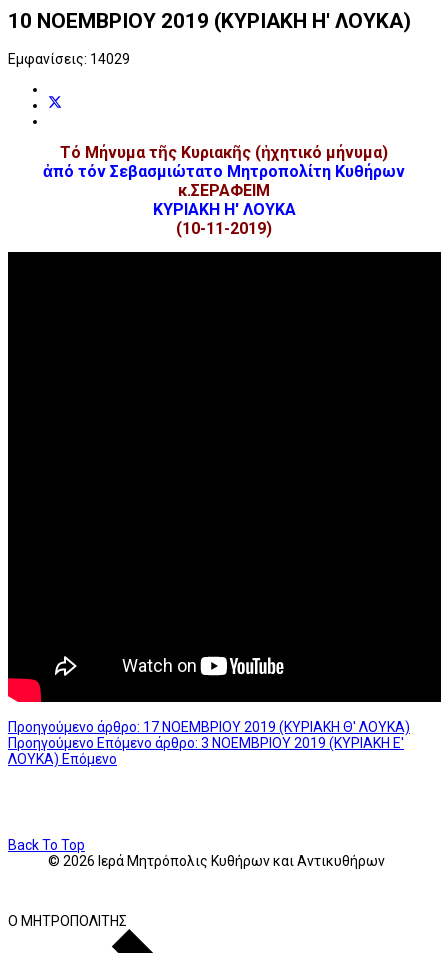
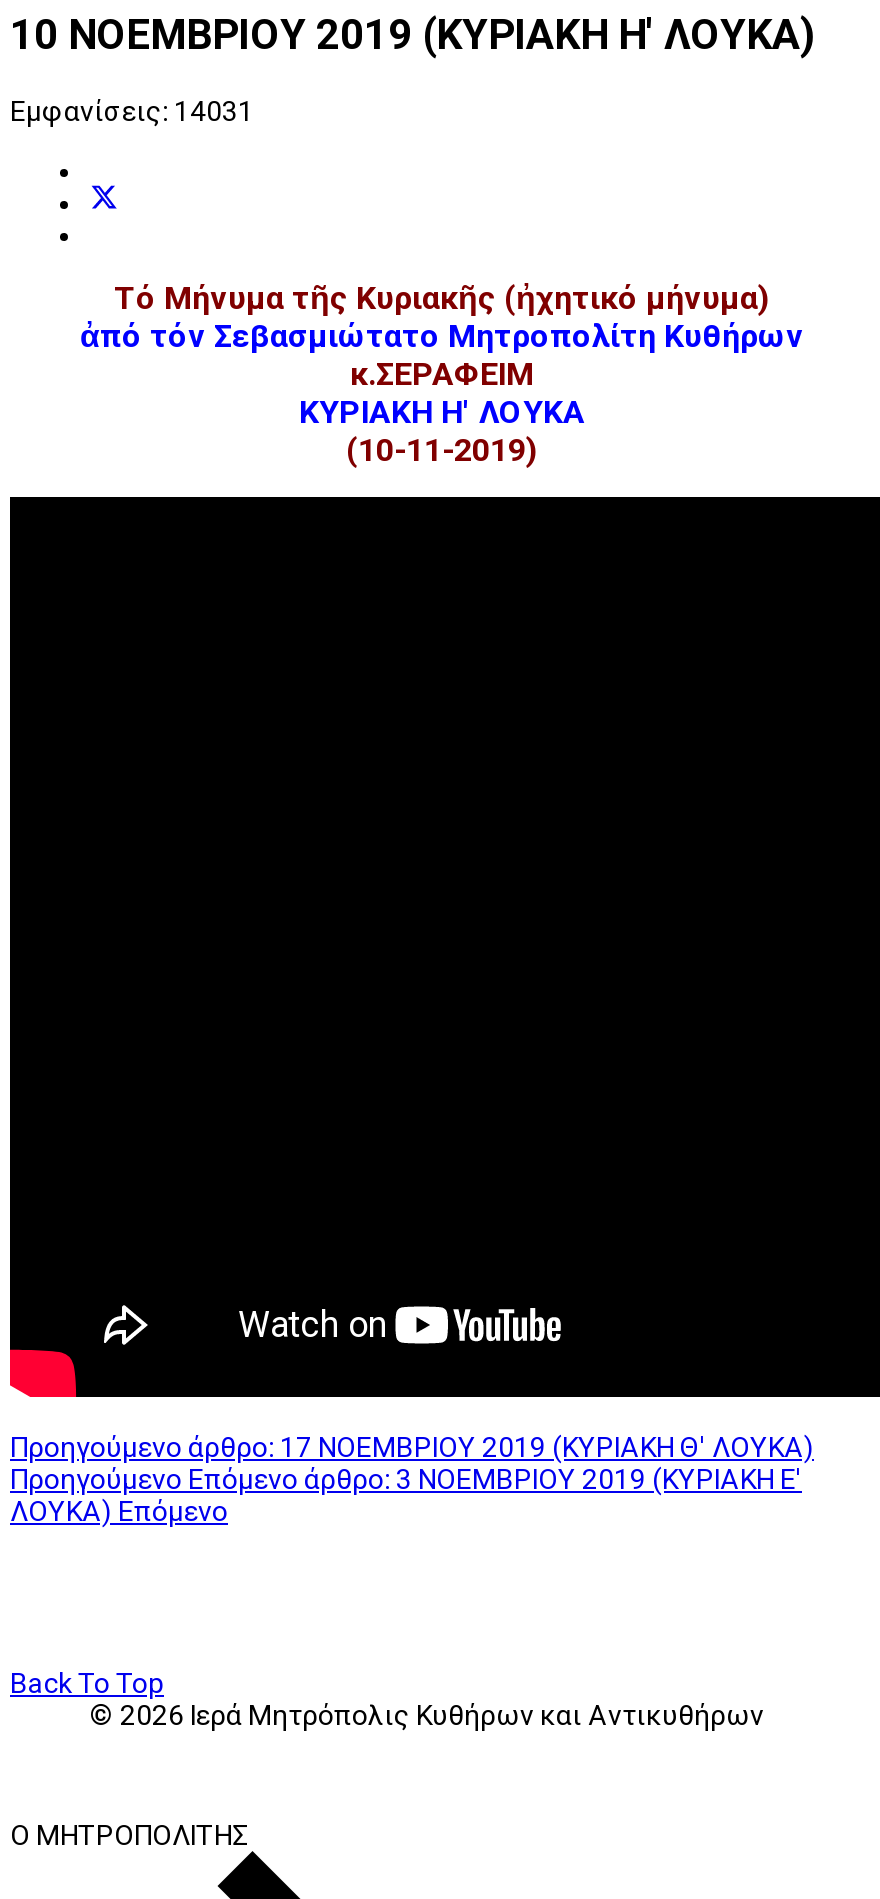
[8,51,130,67] Εμφανίσεις: 14029 -> [10,94,254,126] Εμφανίσεις: 14031

